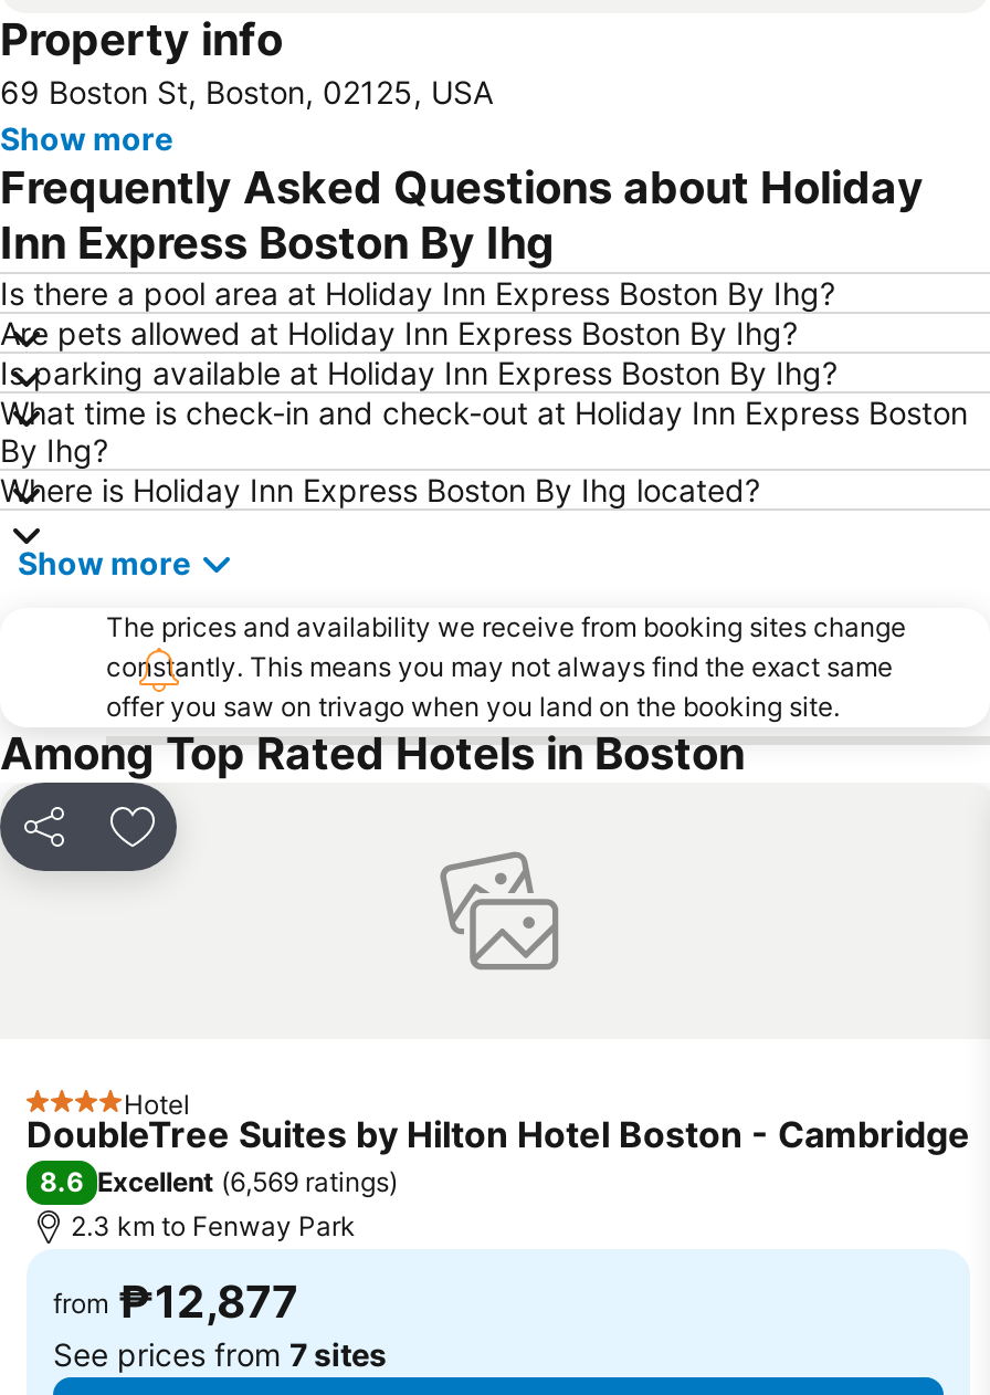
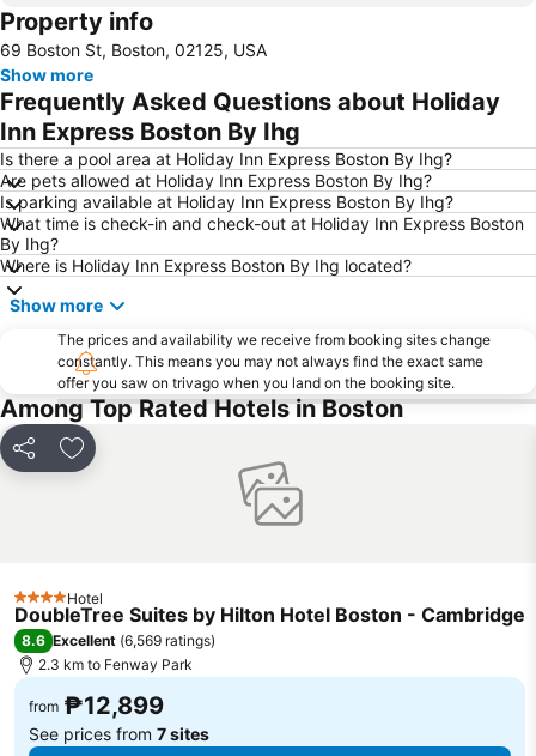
[53,1275,298,1328] from ₱12,877 -> [29,691,164,720] from ₱12,899

